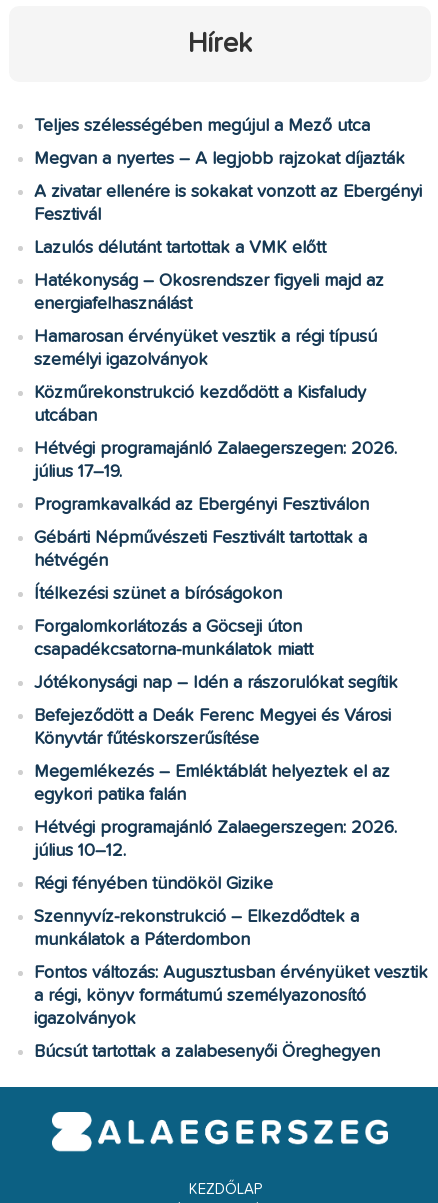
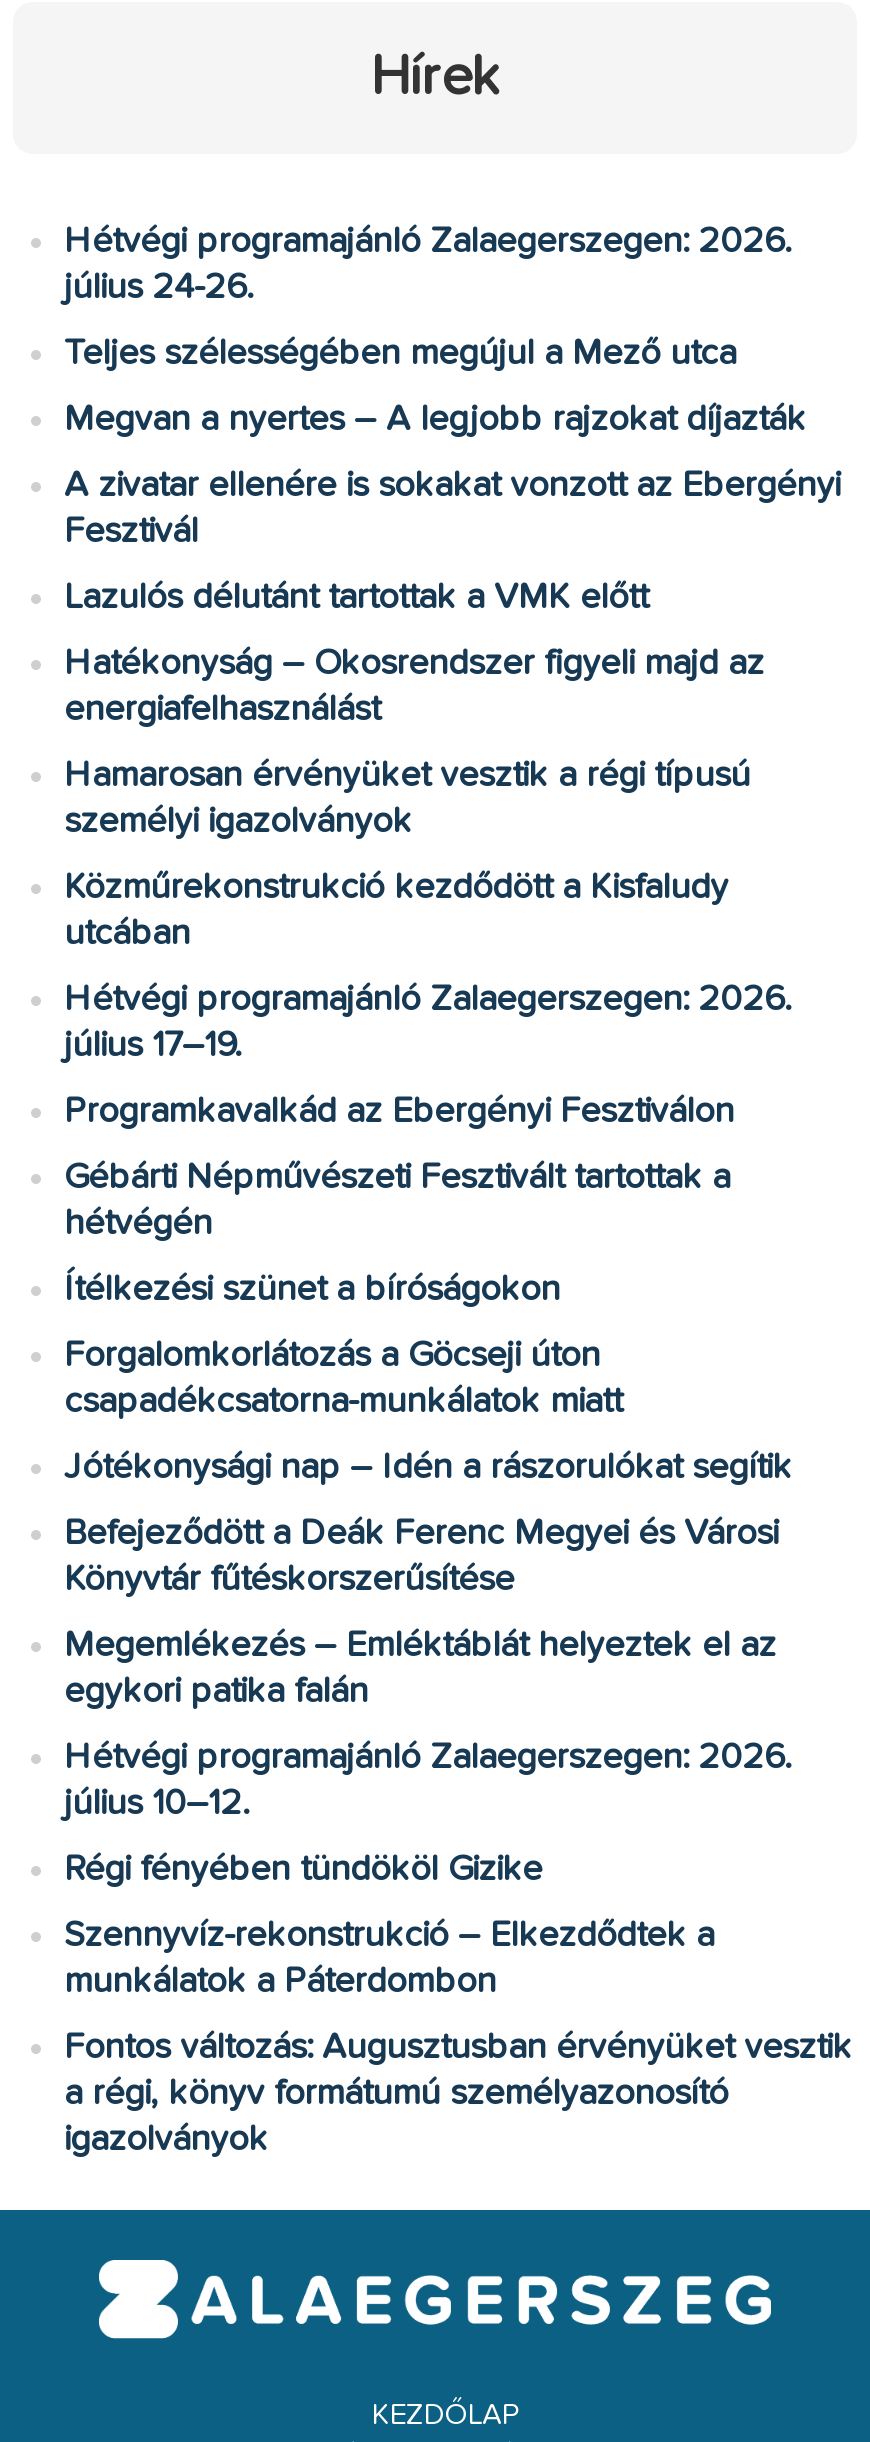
none -> [64,224,790,306] Hétvégi programajánló Zalaegerszegen: 2026. | július 24-26.
moved [34,117,428,1028] -> [64,336,852,2158]: Teljes szélességében megújul a Mező utca | Megvan a nyertes – A legjobb rajzokat díjazták | A zivatar ellenére is sokakat vonzott az Ebergényi | ... | a régi, könyv formátumú személyazonosító | igazolványok
[34,1043,380,1061] Búcsút tartottak a zalabesenyői Öreghegyen -> none

